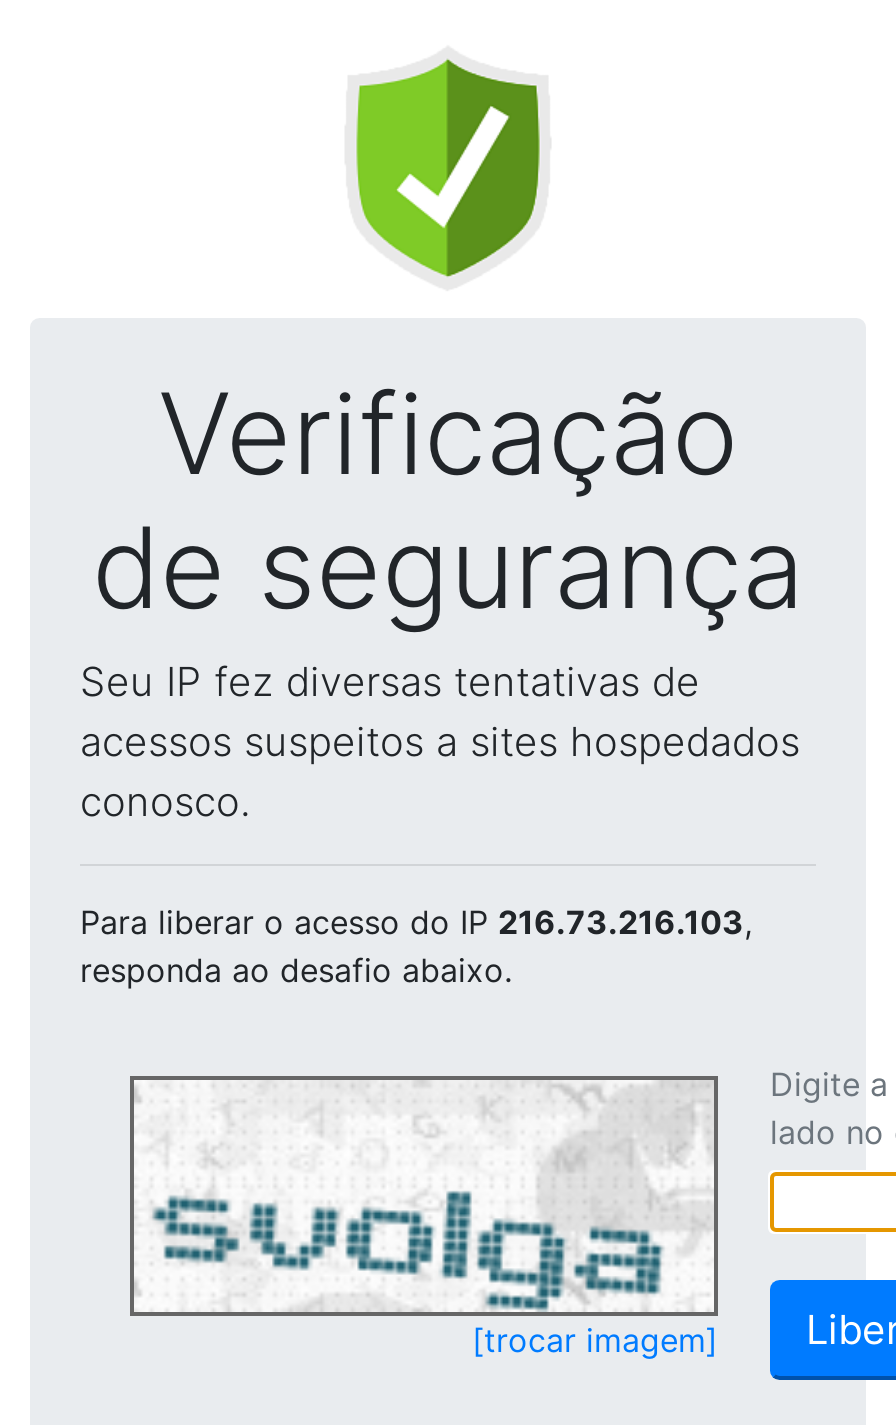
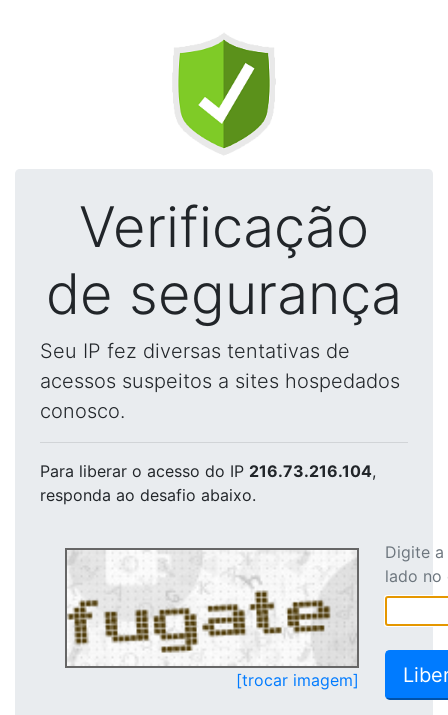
[80,902,752,942] Para liberar o acesso do IP 216.73.216.103, -> [40,461,376,481] Para liberar o acesso do IP 216.73.216.104,
[134,1084,712,1310] [image] -> [68,552,355,666] [image]

